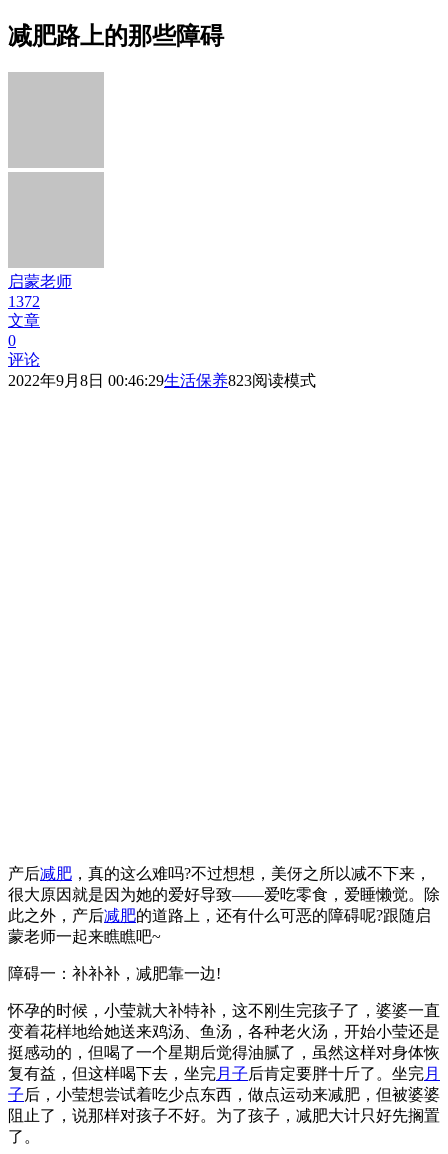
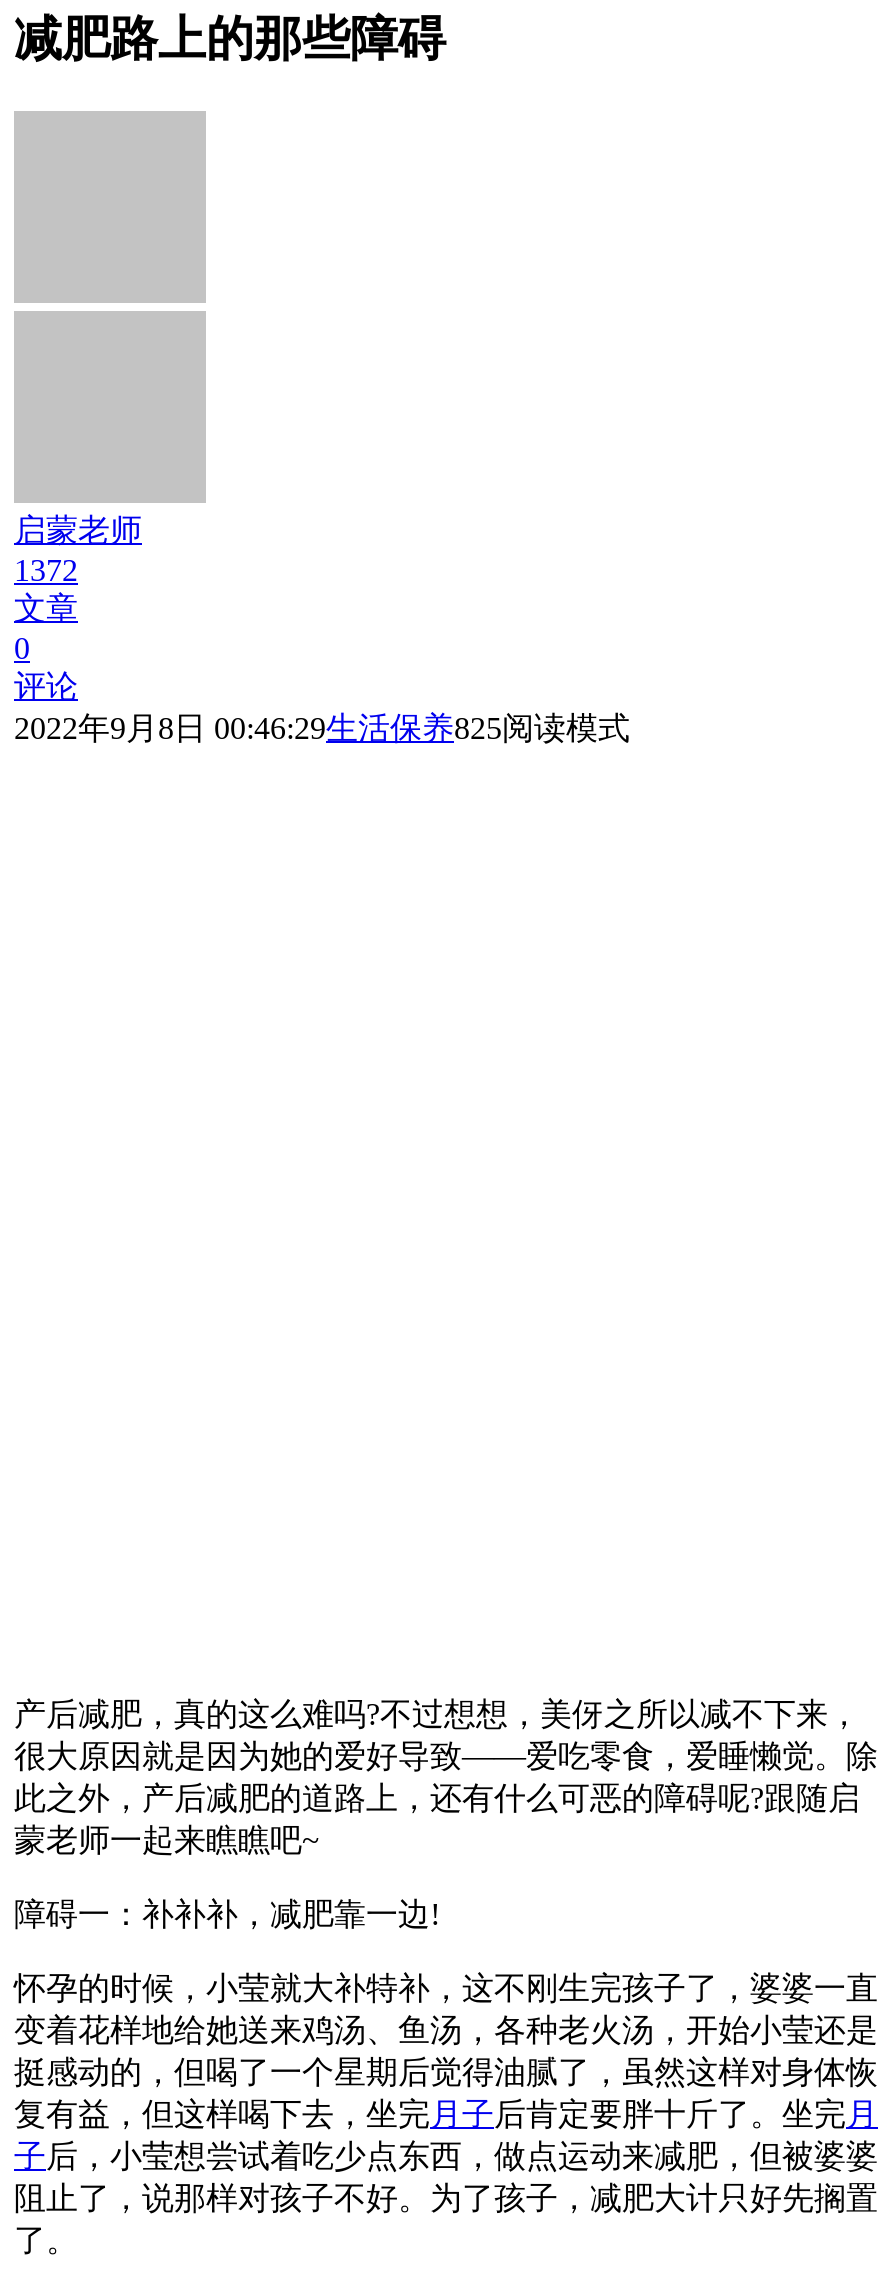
[8,372,316,389] 2022年9月8日 00:46:29生活保养823阅读模式 -> [14,711,630,745] 2022年9月8日 00:46:29生活保养825阅读模式

